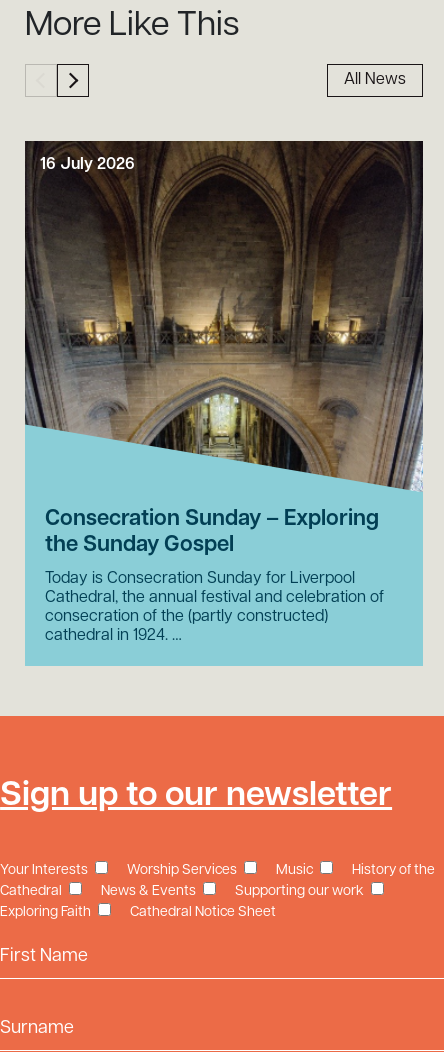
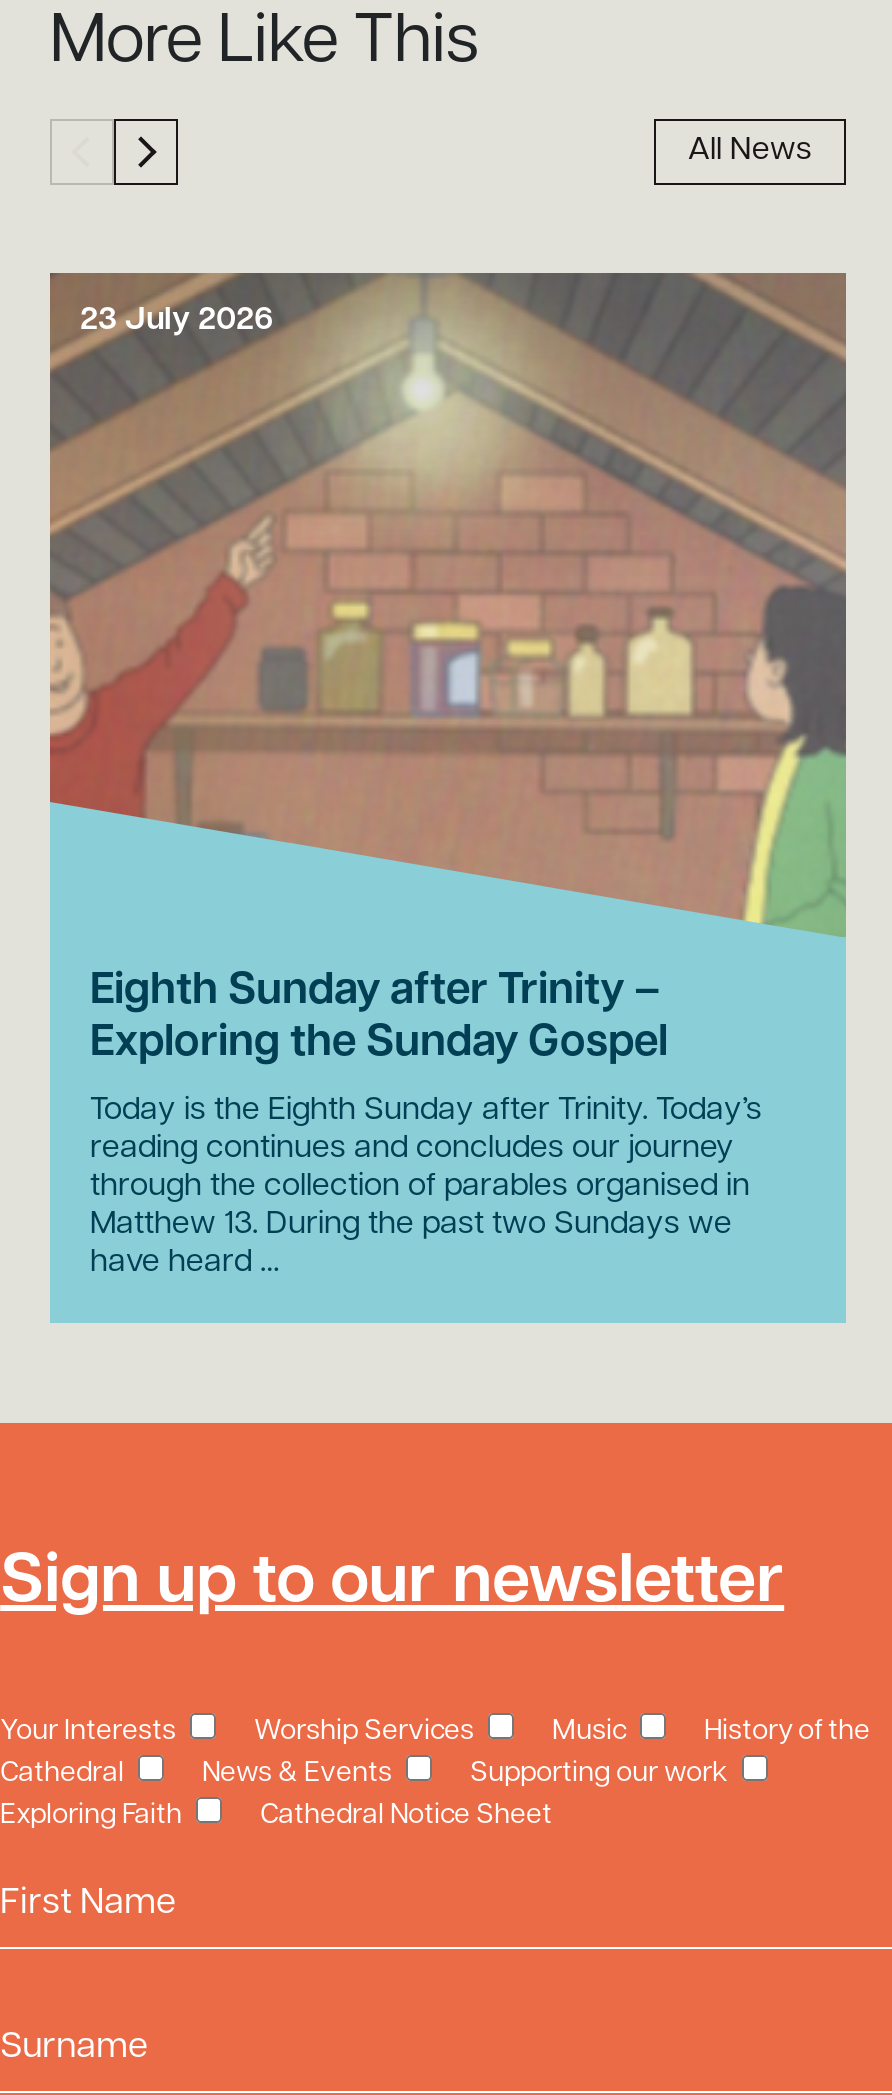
[24,140,423,492] [image] | 16 July 2026 -> [48,271,848,973] [image] | 23 July 2026
[45,508,379,557] Consecration Sunday – Exploring | the Sunday Gospel -> [90,970,668,1068] Eighth Sunday after Trinity – | Exploring the Sunday Gospel
[45,571,384,644] Today is Consecration Sunday for Liverpool | Cathedral, the annual festival and celebration of | consecration of the (partly constructed) | cathedral in 1924. … -> [90,1096,762,1280] Today is the Eighth Sunday after Trinity. Today’s | reading continues and concludes our journey | through the collection of parables organised in | Matthew 13. During the past two Sundays we | have heard …

